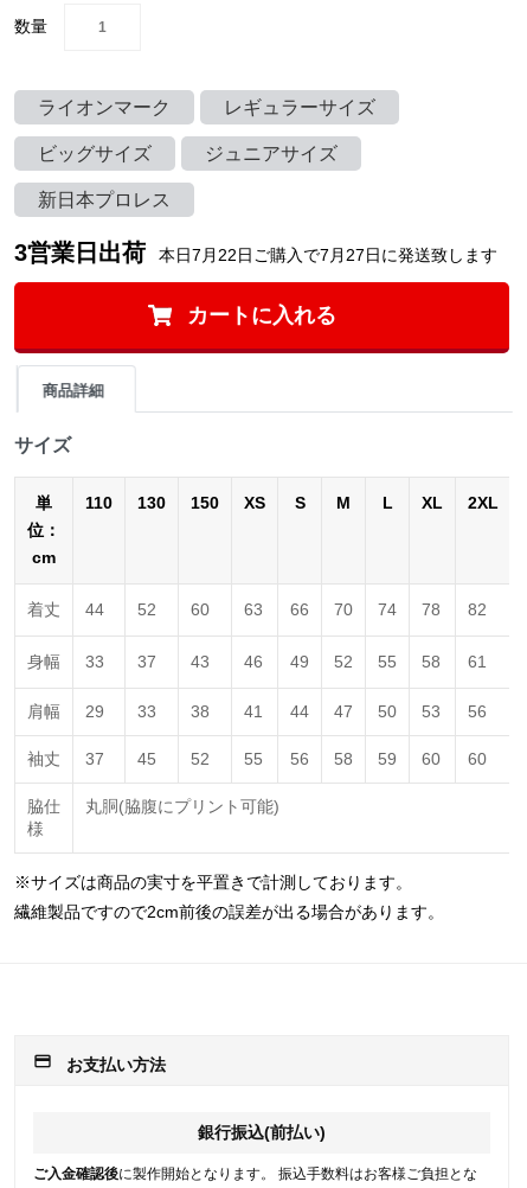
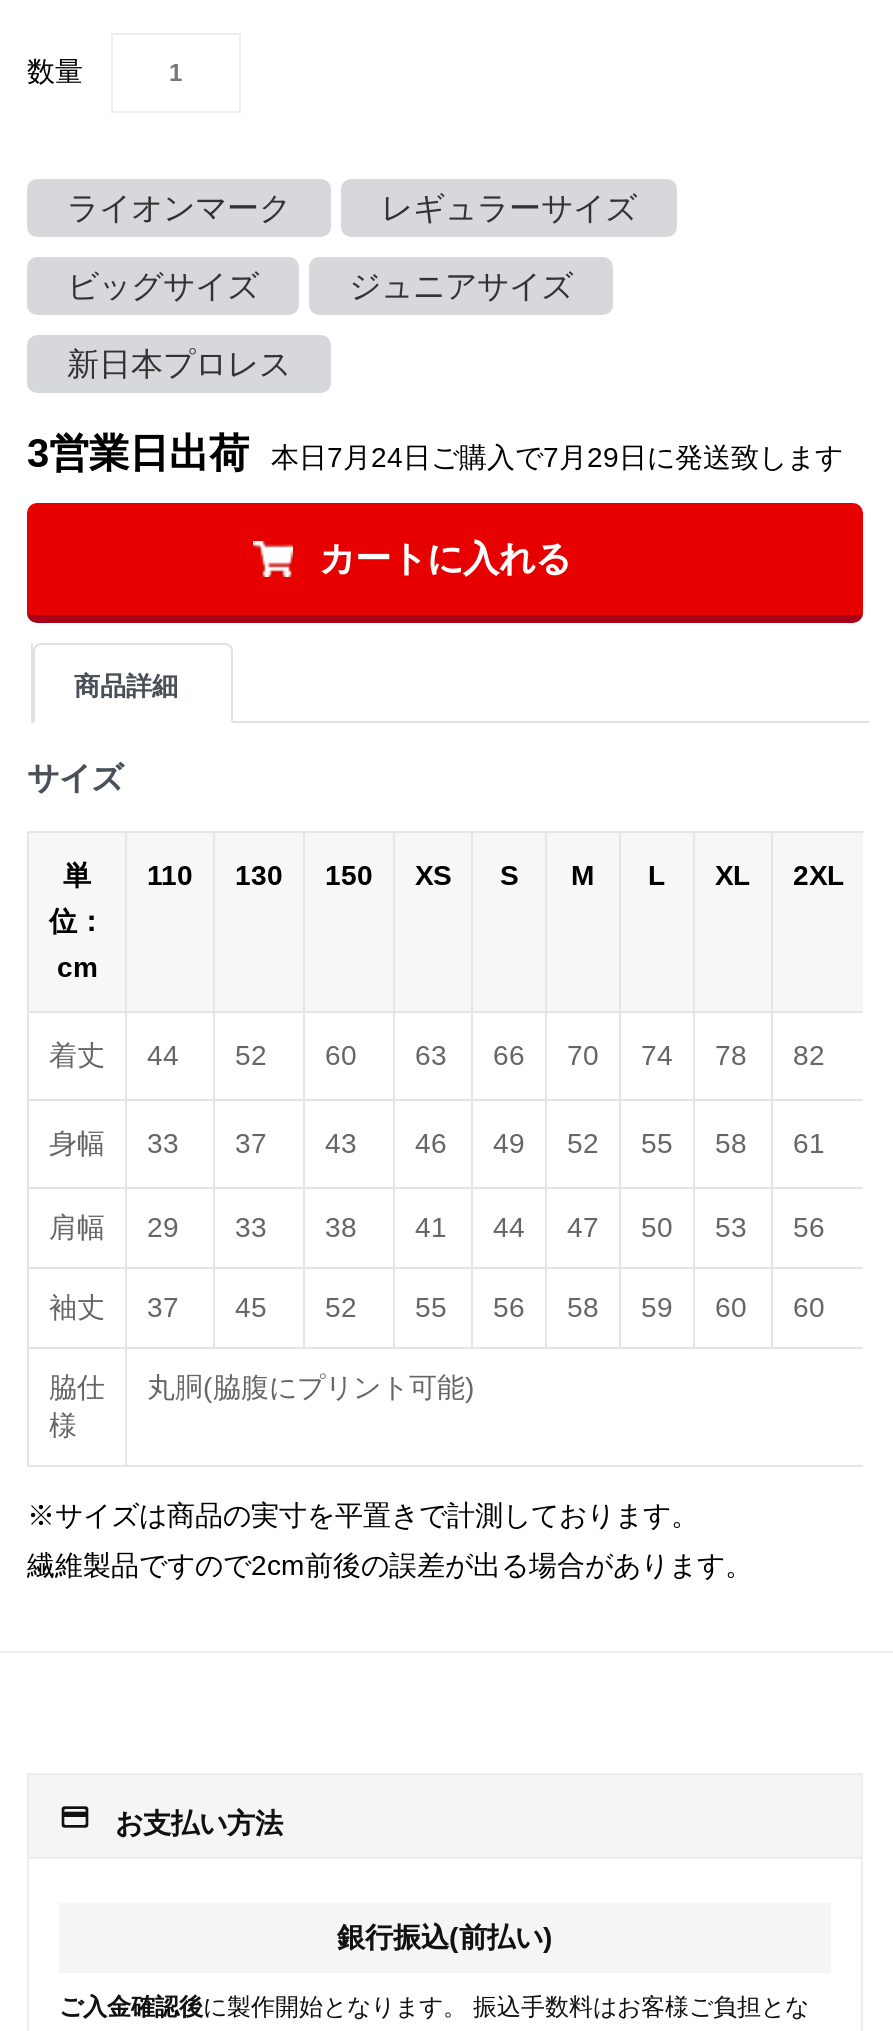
[14,239,497,266] 3営業日出荷 本日7月22日ご購入で7月27日に発送致します -> [27,431,843,475] 3営業日出荷 本日7月24日ご購入で7月29日に発送致します

